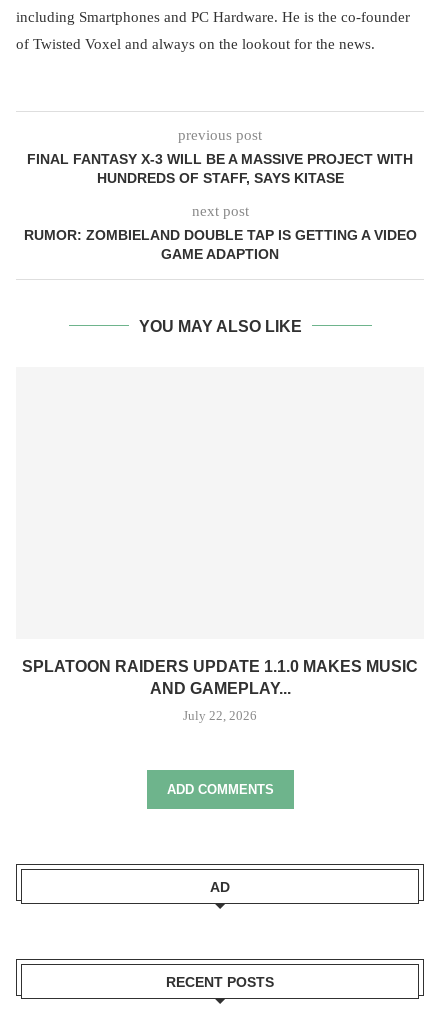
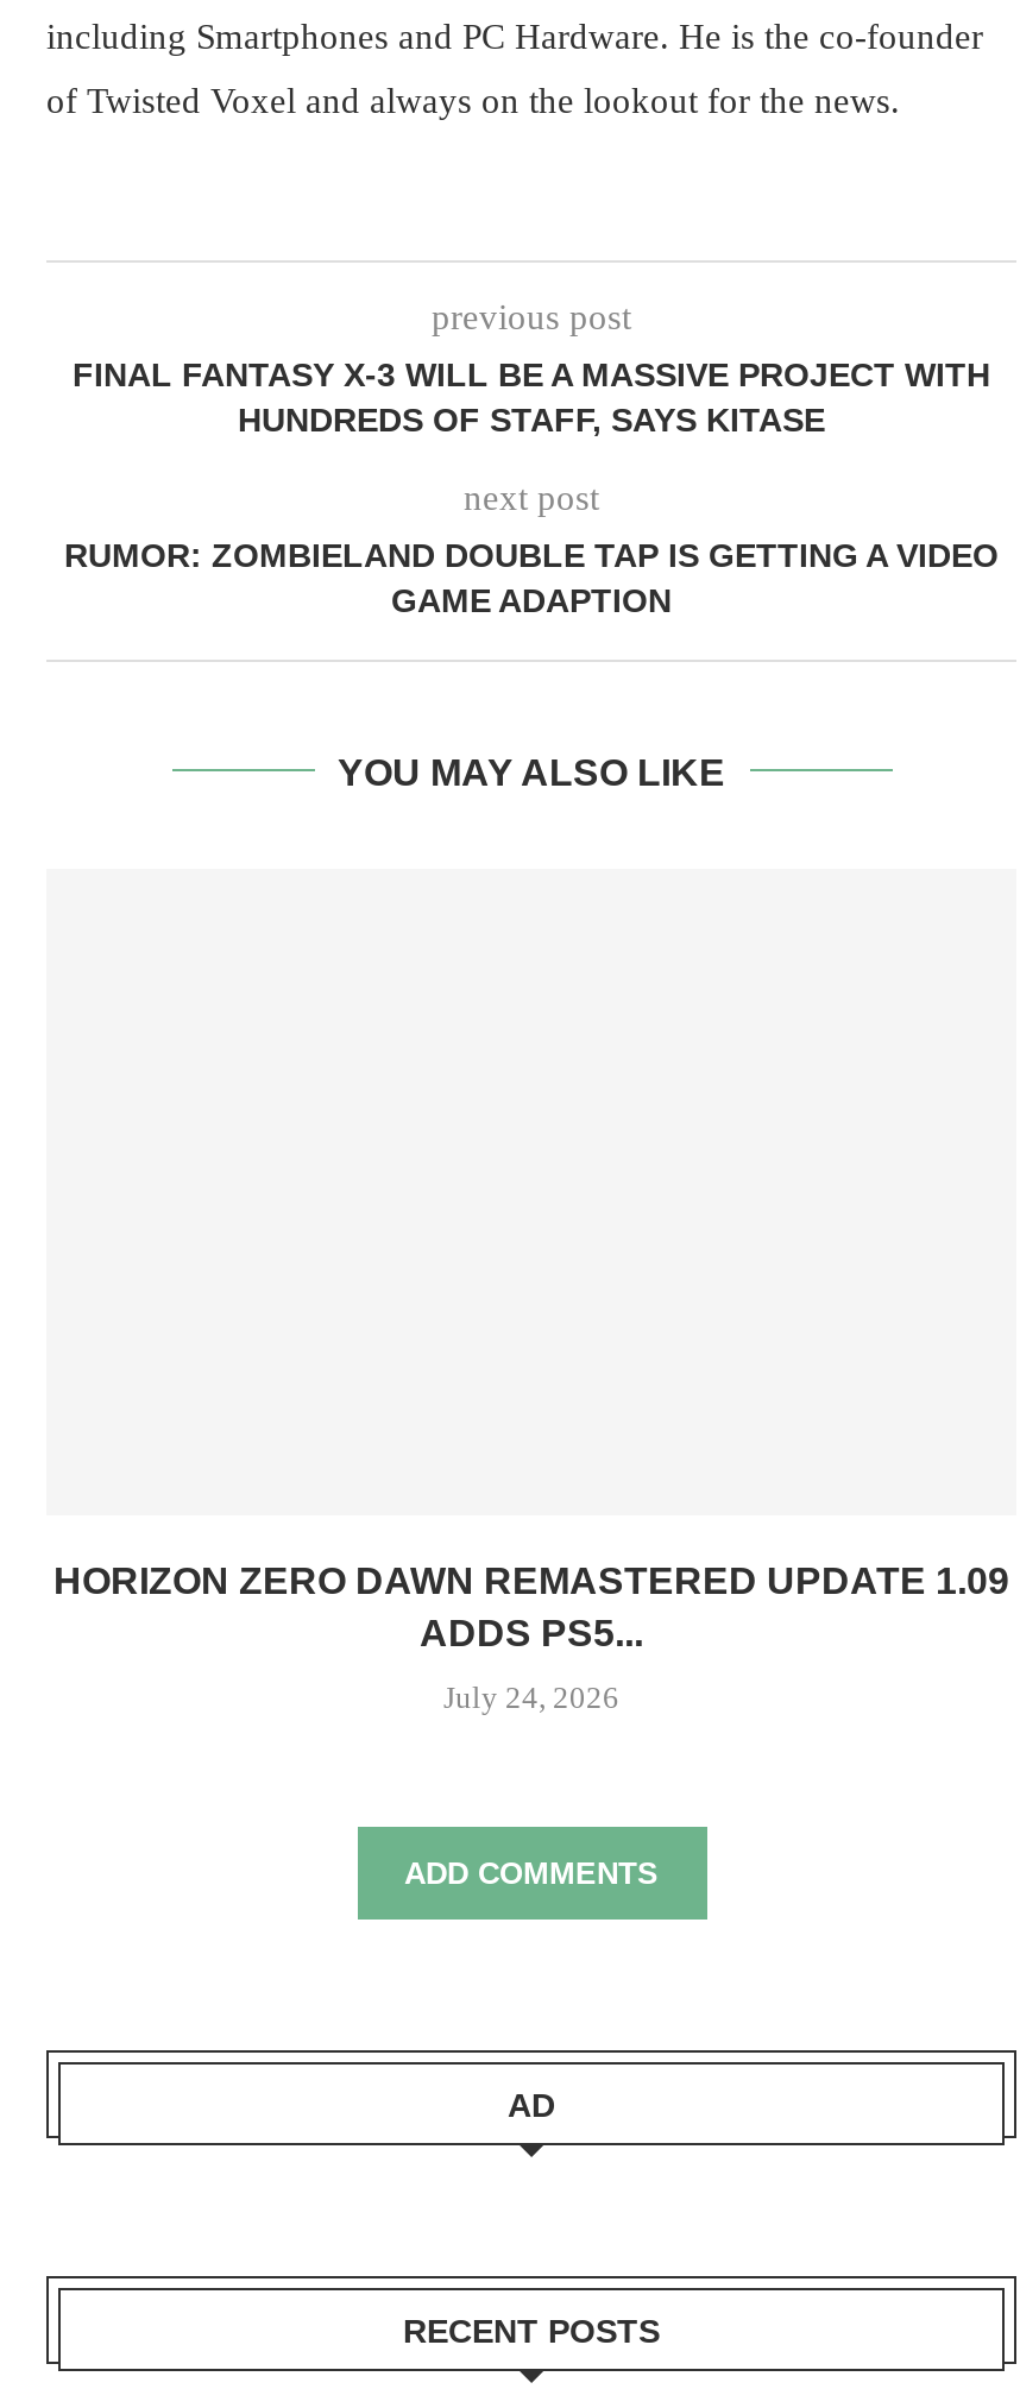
[22,658,418,697] SPLATOON RAIDERS UPDATE 1.1.0 MAKES MUSIC | AND GAMEPLAY... -> [53,1560,1009,1653] HORIZON ZERO DAWN REMASTERED UPDATE 1.09 | ADDS PS5...
[183,708,257,723] July 22, 2026 -> [443,1679,619,1715] July 24, 2026

